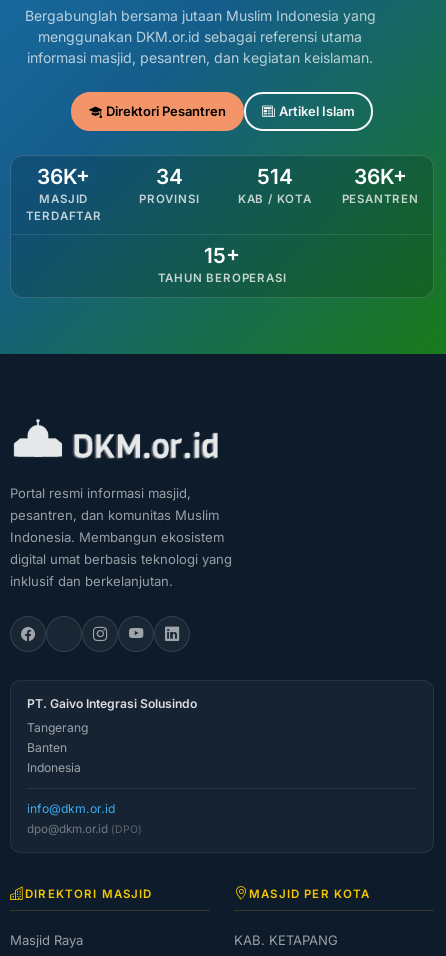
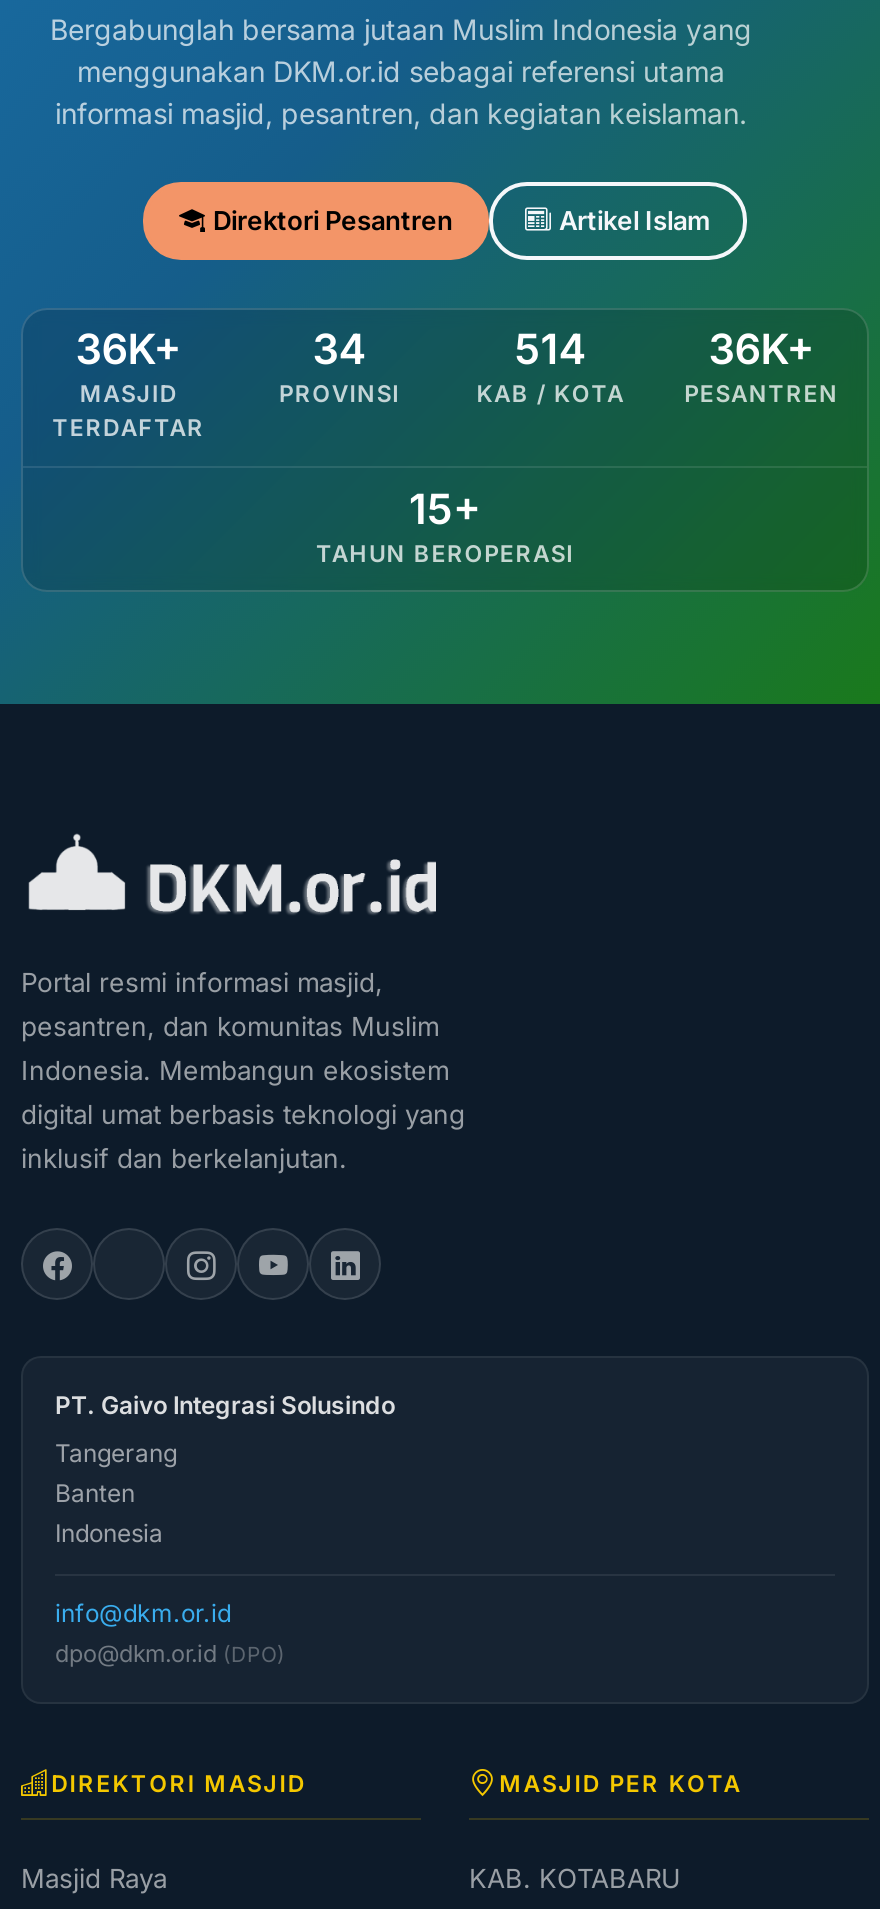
[234,932,338,948] KAB. KETAPANG -> [469,1861,681,1893] KAB. KOTABARU

